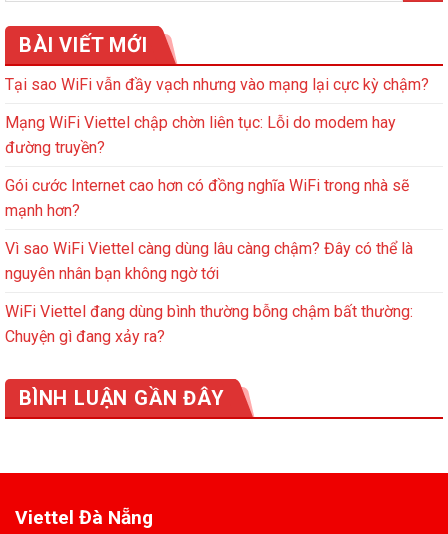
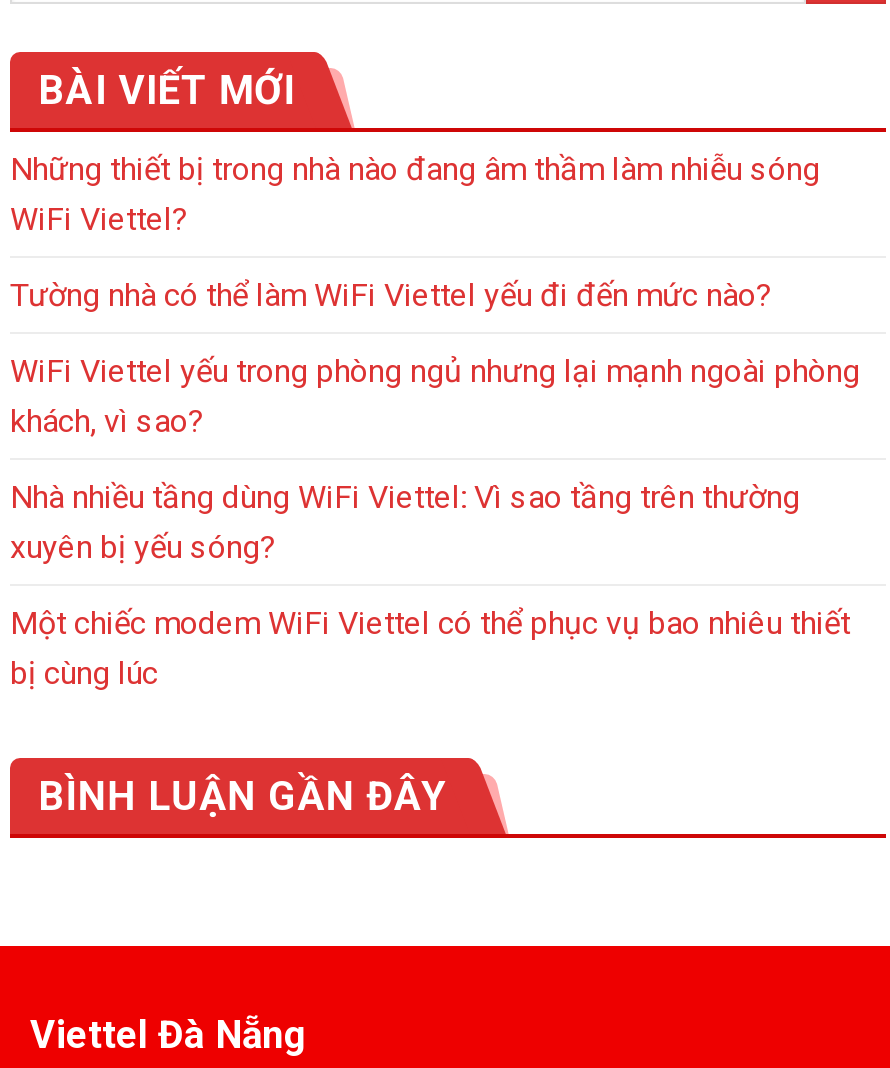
[5,75,429,94] Tại sao WiFi vẫn đầy vạch nhưng vào mạng lại cực kỳ chậm? -> [10,150,820,238] Những thiết bị trong nhà nào đang âm thầm làm nhiễu sóng | WiFi Viettel?
[5,113,396,157] Mạng WiFi Viettel chập chờn liên tục: Lỗi do modem hay | đường truyền? -> [10,276,772,314] Tường nhà có thể làm WiFi Viettel yếu đi đến mức nào?
[5,176,409,220] Gói cước Internet cao hơn có đồng nghĩa WiFi trong nhà sẽ | mạnh hơn? -> [10,352,860,440] WiFi Viettel yếu trong phòng ngủ nhưng lại mạnh ngoài phòng | khách, vì sao?
[5,239,413,283] Vì sao WiFi Viettel càng dùng lâu càng chậm? Đây có thể là | nguyên nhân bạn không ngờ tới -> [10,478,800,566] Nhà nhiều tầng dùng WiFi Viettel: Vì sao tầng trên thường | xuyên bị yếu sóng?
[5,302,413,346] WiFi Viettel đang dùng bình thường bỗng chậm bất thường: | Chuyện gì đang xảy ra? -> [10,604,850,692] Một chiếc modem WiFi Viettel có thể phục vụ bao nhiêu thiết | bị cùng lúc

